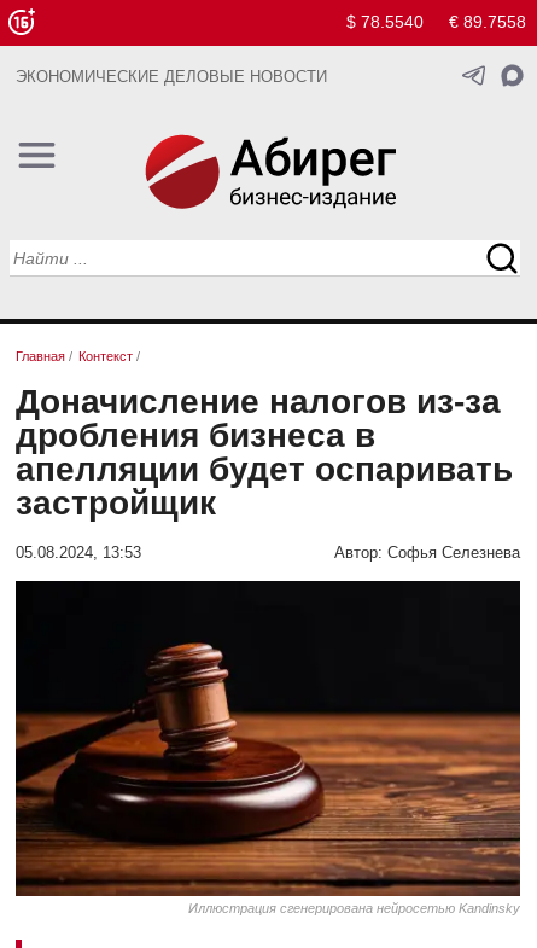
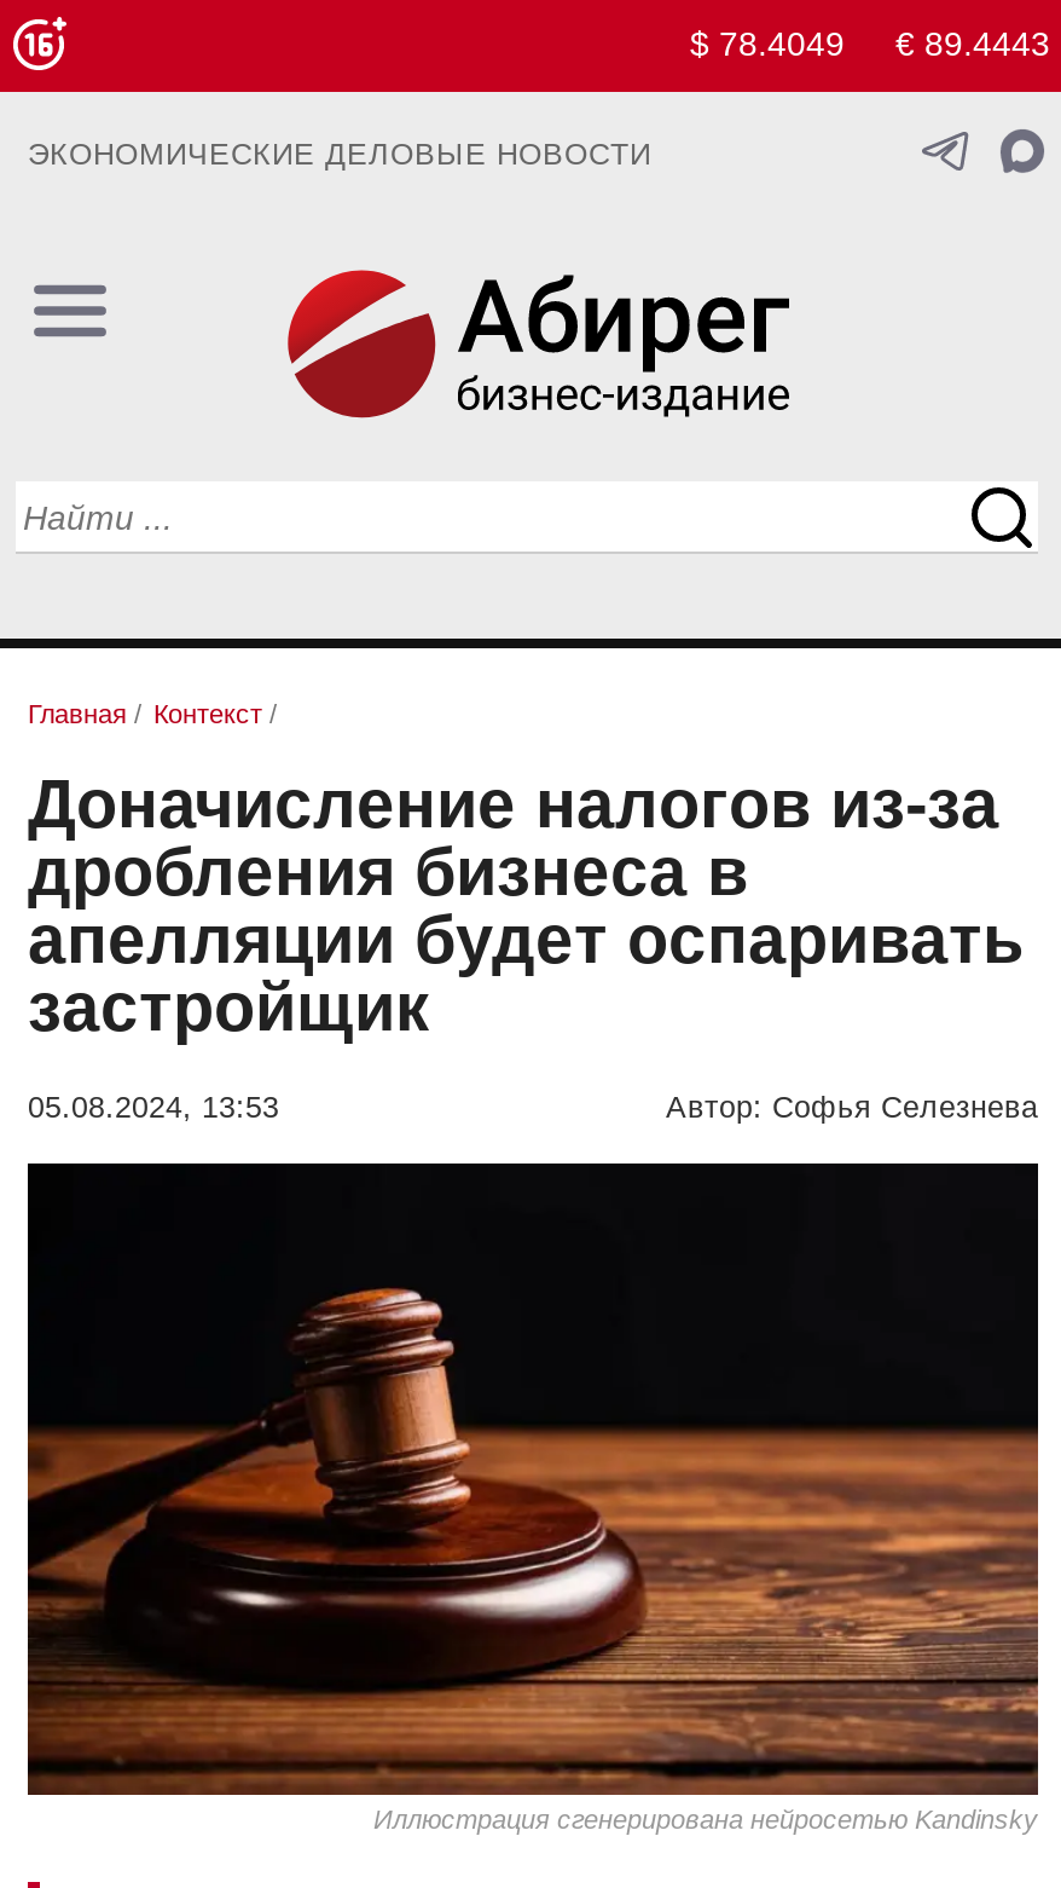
[346,12,424,31] $ 78.5540 -> [690,24,845,63] $ 78.4049
[449,12,526,31] € 89.7558 -> [895,24,1050,63] € 89.4443

